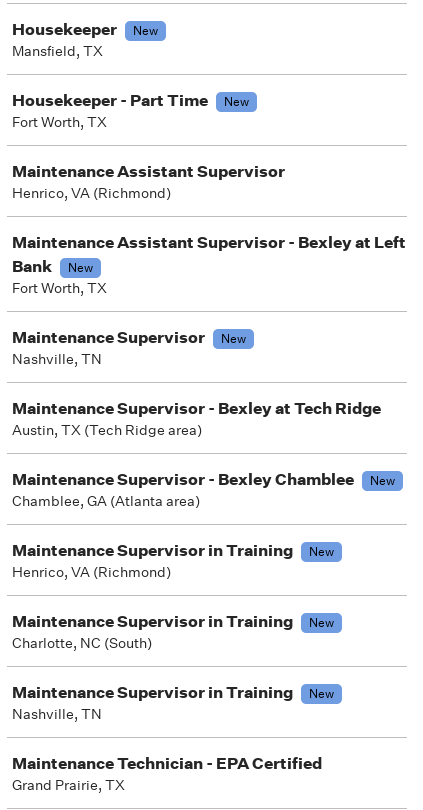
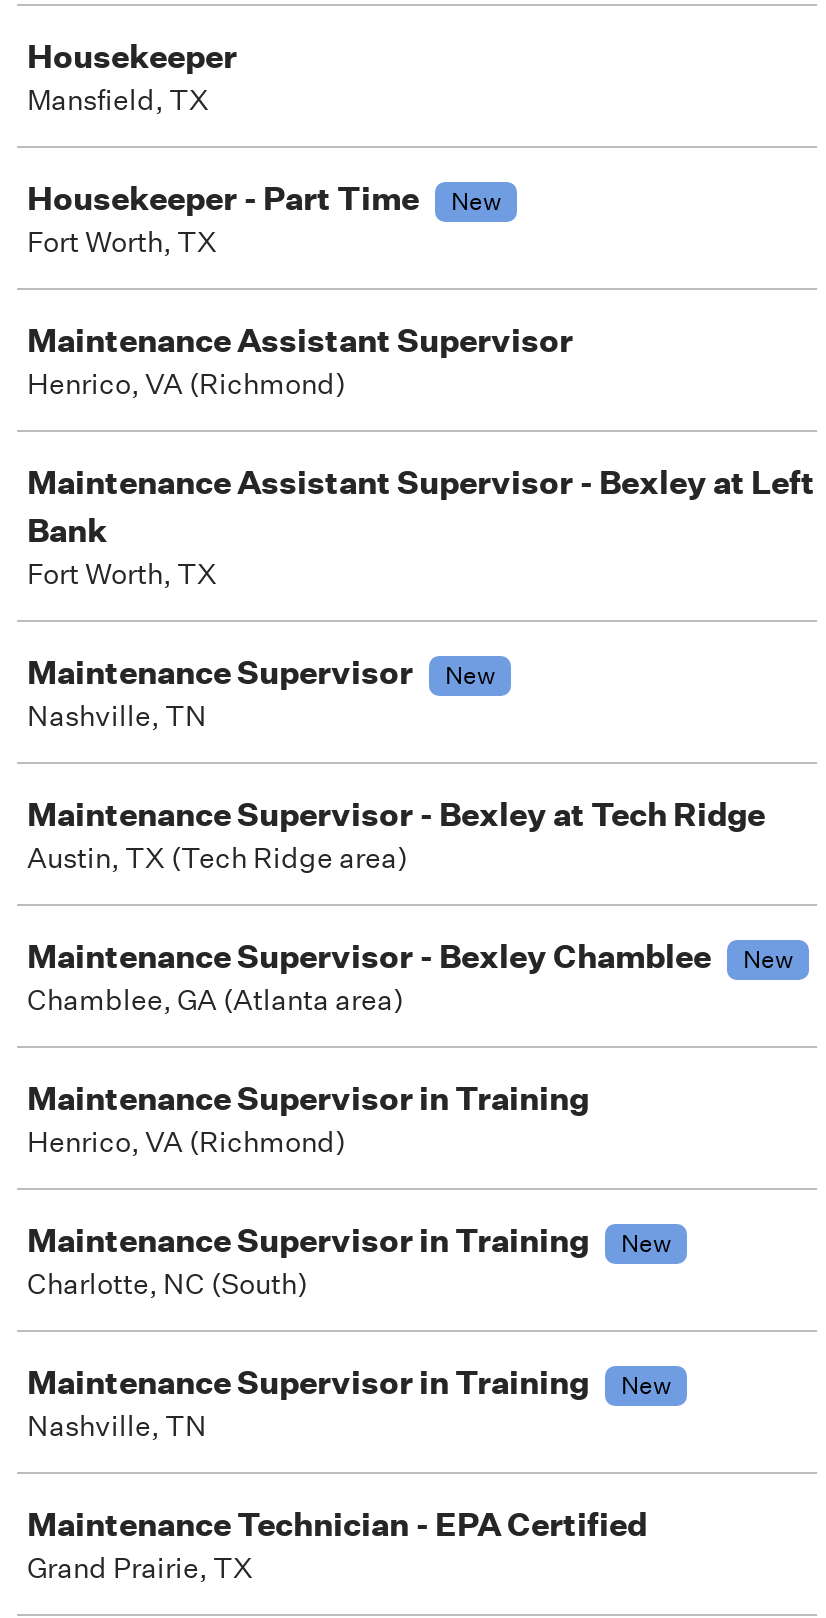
[133,22,158,39] New -> none
[68,259,93,276] New -> none
[309,543,334,560] New -> none

